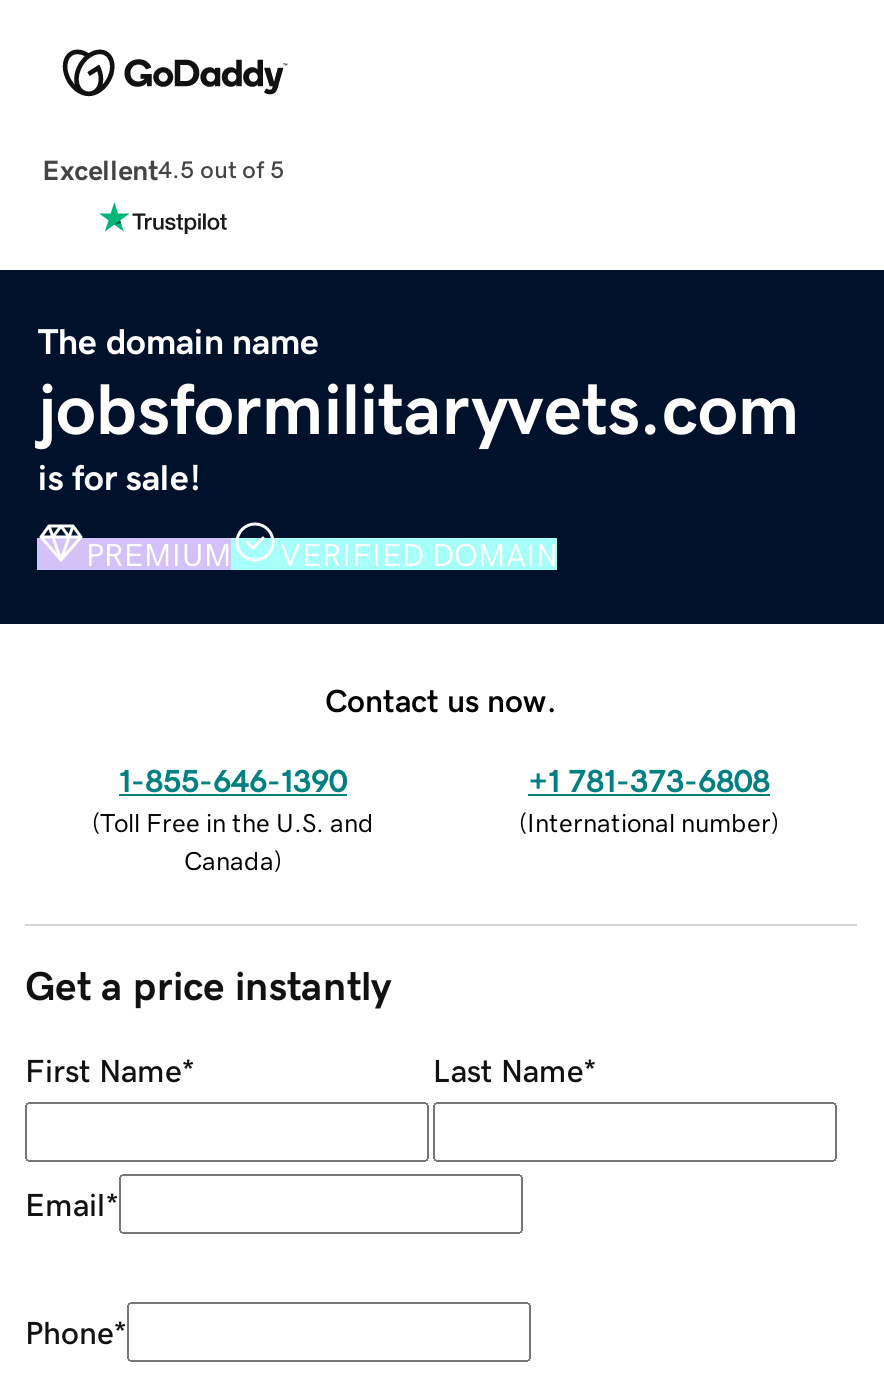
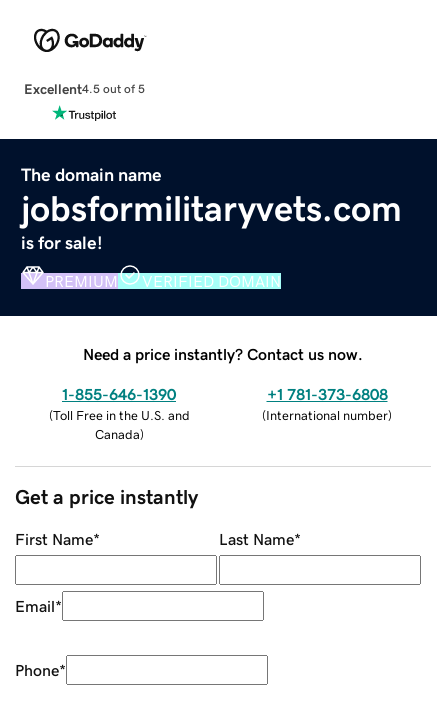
[325,683,557,715] Contact us now. -> [83,346,363,362] Need a price instantly? Contact us now.

